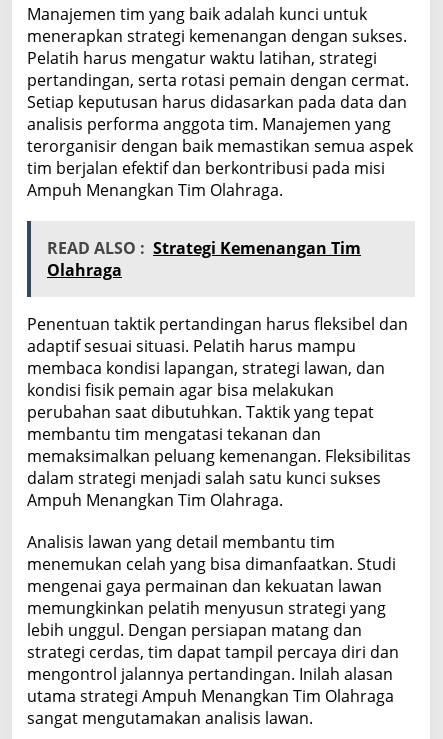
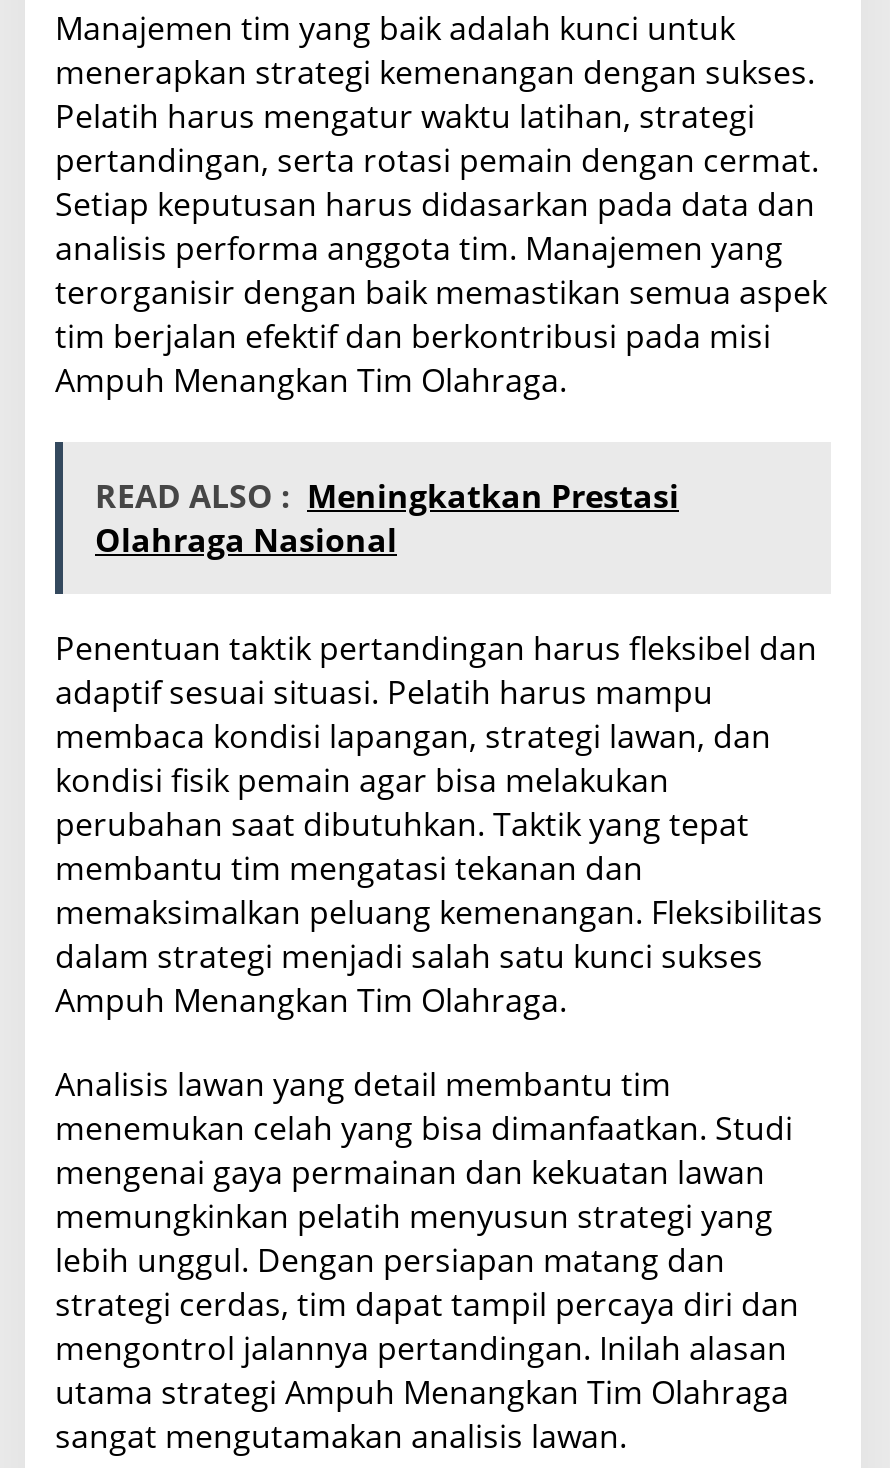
[47,237,361,281] READ ALSO : Strategi Kemenangan Tim | Olahraga -> [95,474,679,562] READ ALSO : Meningkatkan Prestasi | Olahraga Nasional

